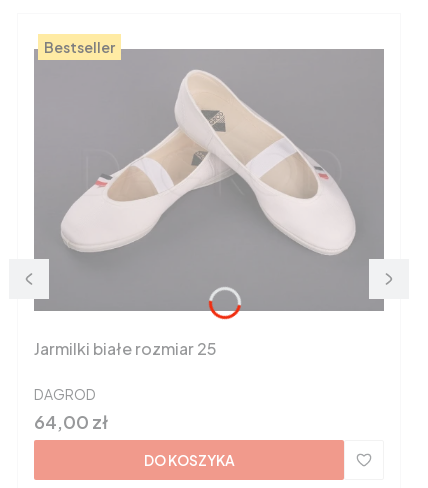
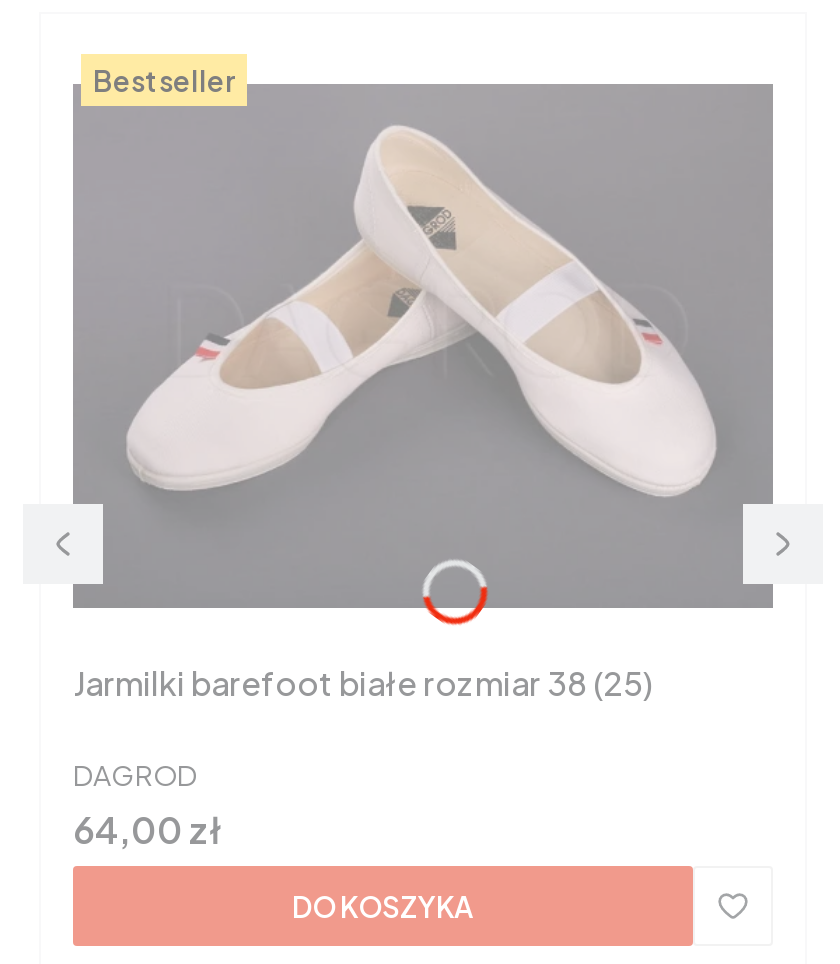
[34,338,217,359] Jarmilki białe rozmiar 25 -> [73,662,653,704] Jarmilki barefoot białe rozmiar 38 (25)

